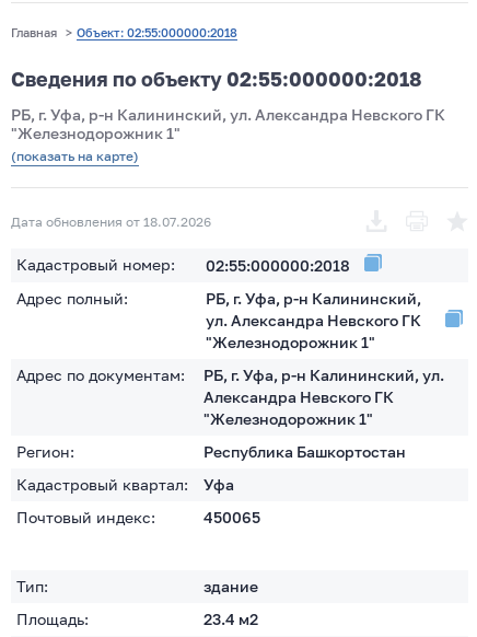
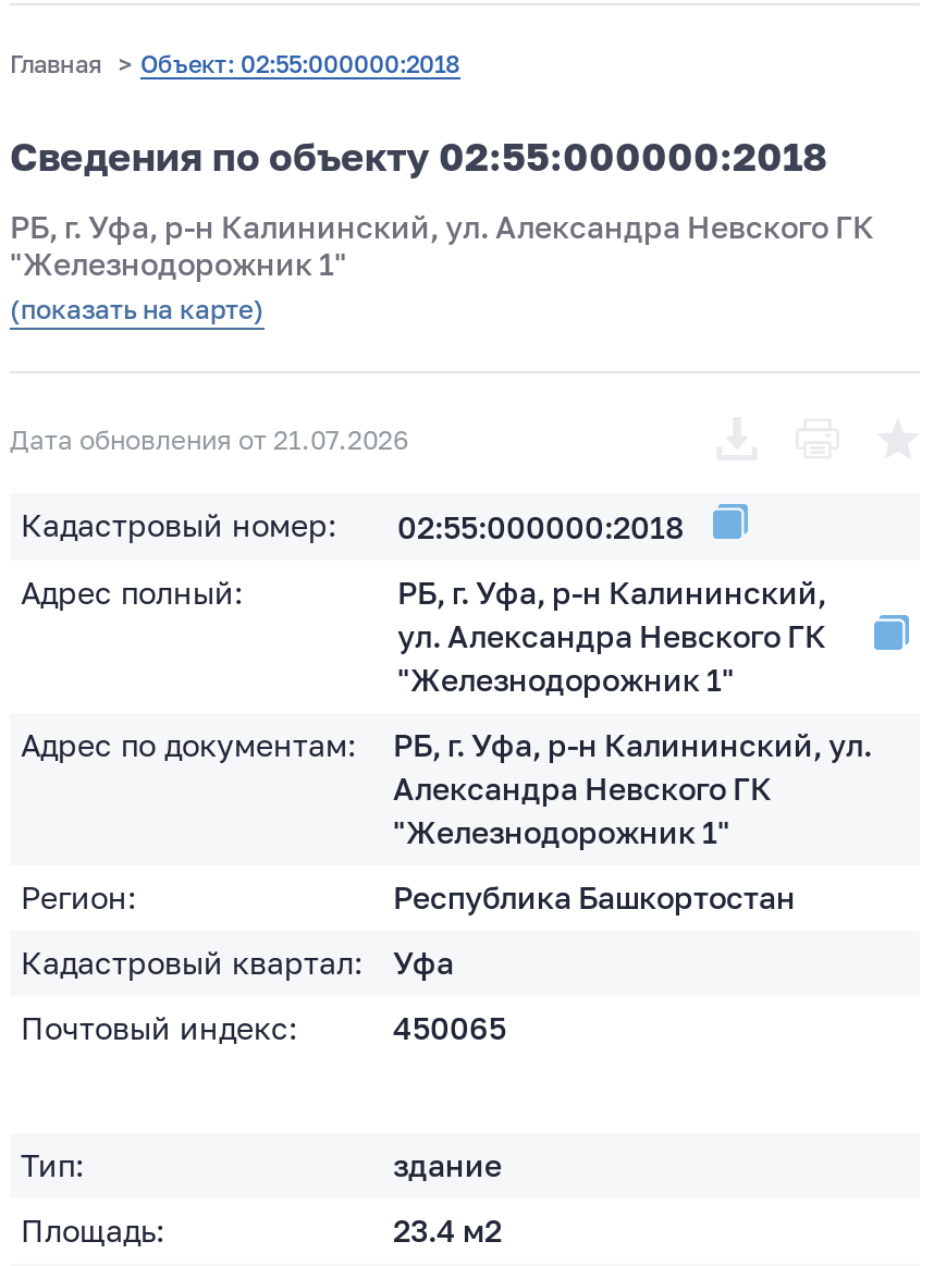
[11,213,211,229] Дата обновления от 18.07.2026 -> [10,422,408,455] Дата обновления от 21.07.2026

